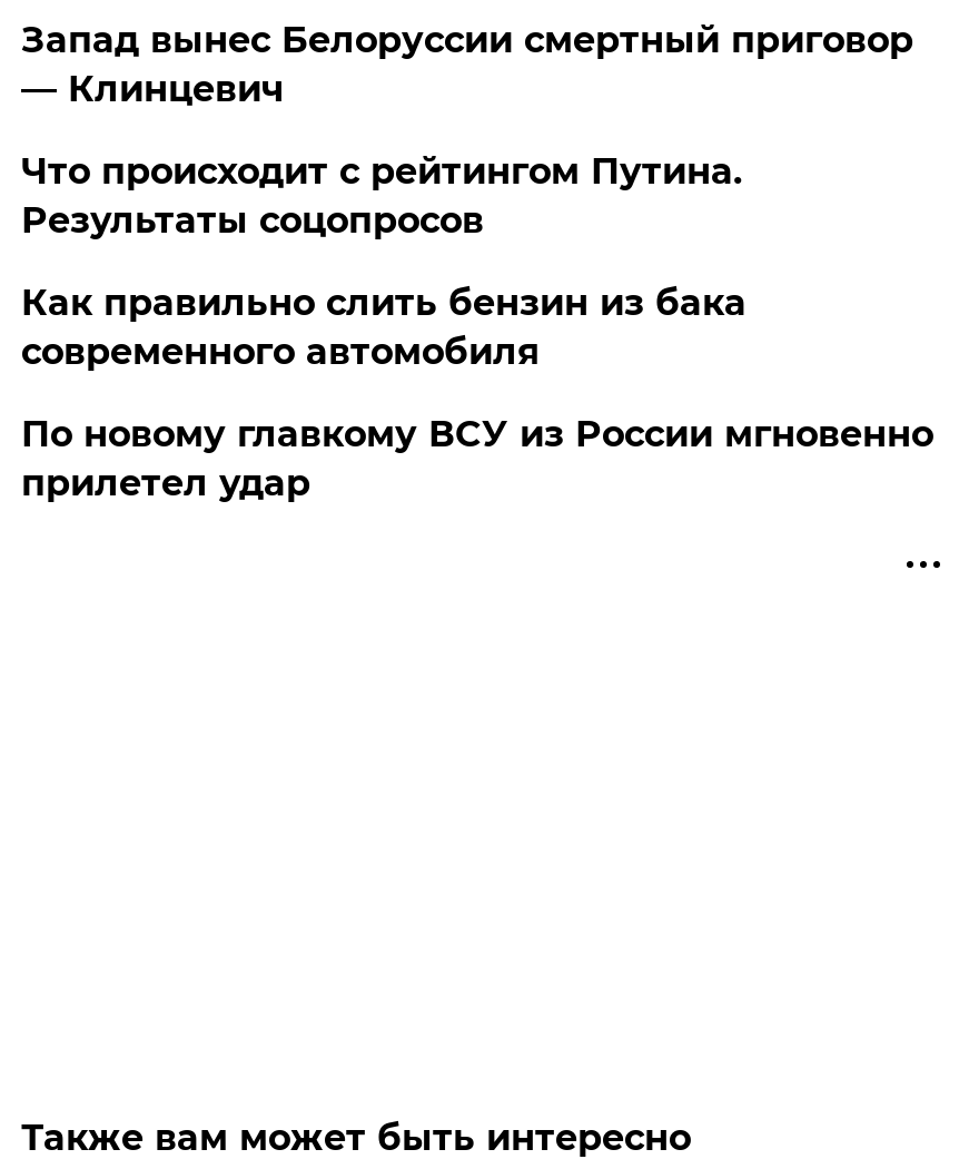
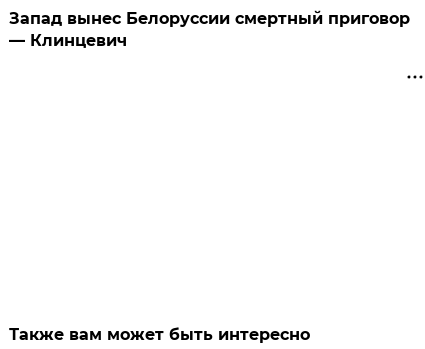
[21,150,933,504] Что происходит с рейтингом Путина. | Результаты соцопросов | Как правильно слить бензин из бака | современного автомобиля | По новому главкому ВСУ из России мгновенно | прилетел удар -> none

